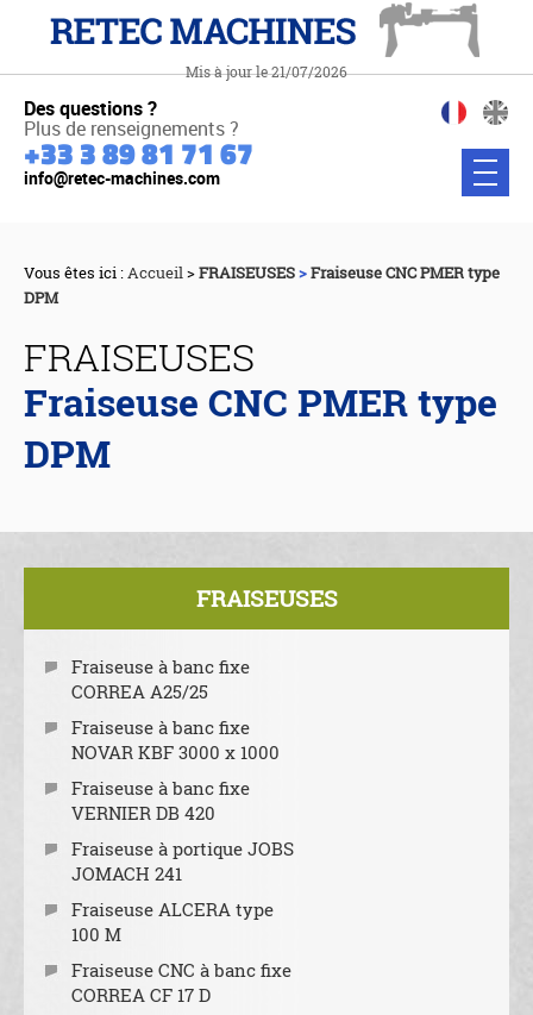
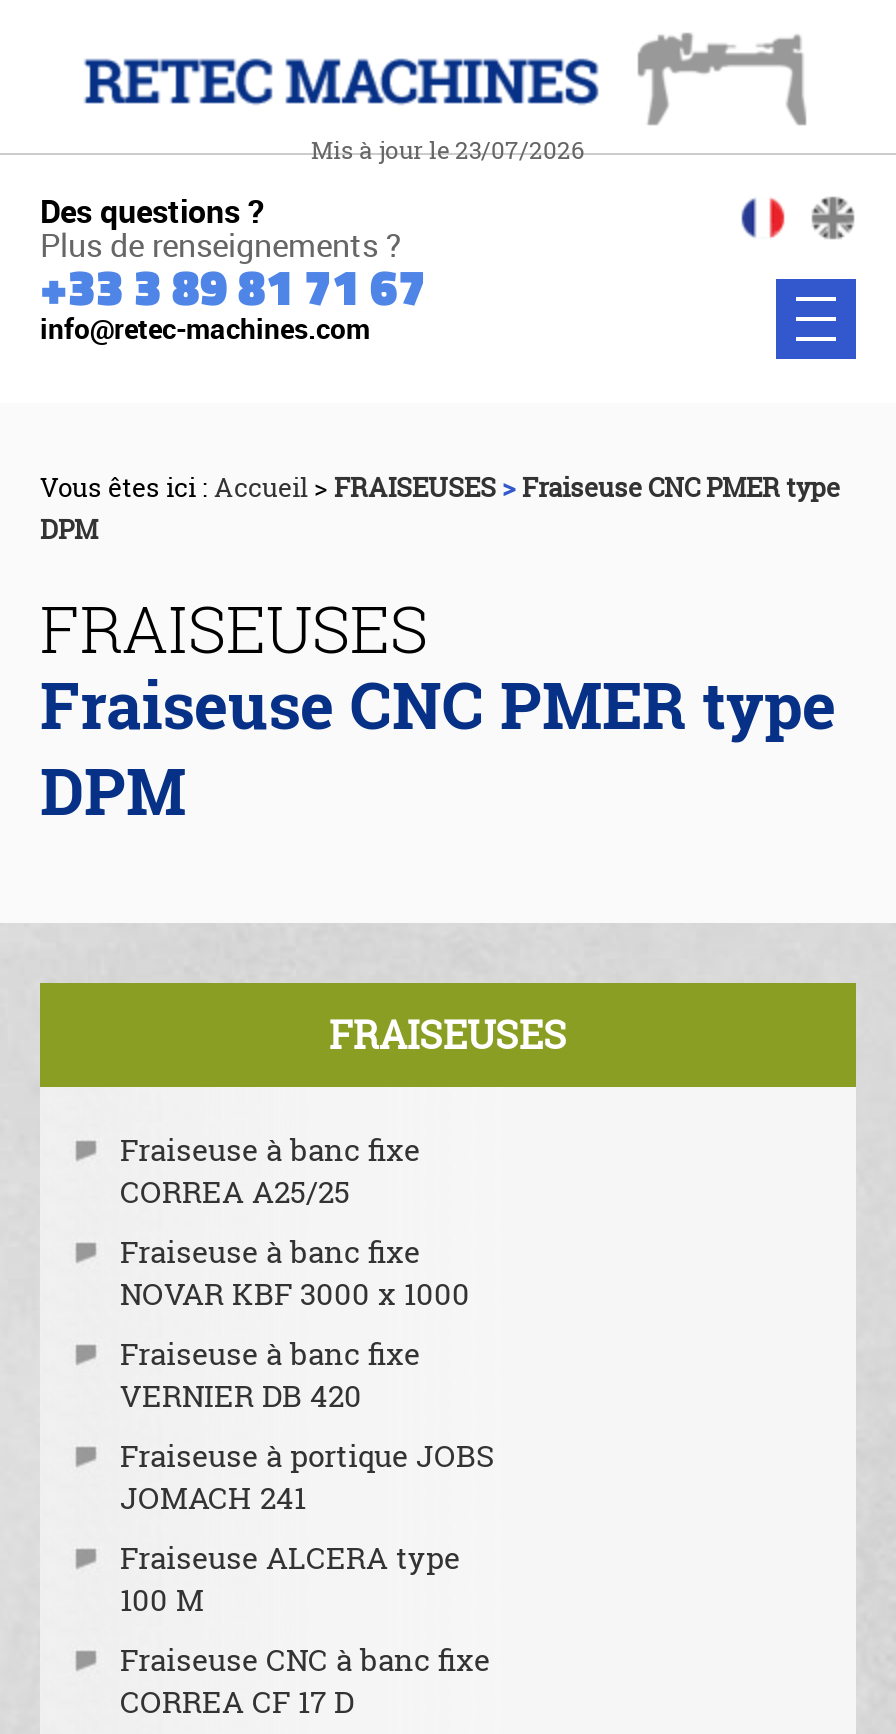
[186,62,347,81] Mis à jour le 21/07/2026 -> [311,133,585,165] Mis à jour le 23/07/2026

